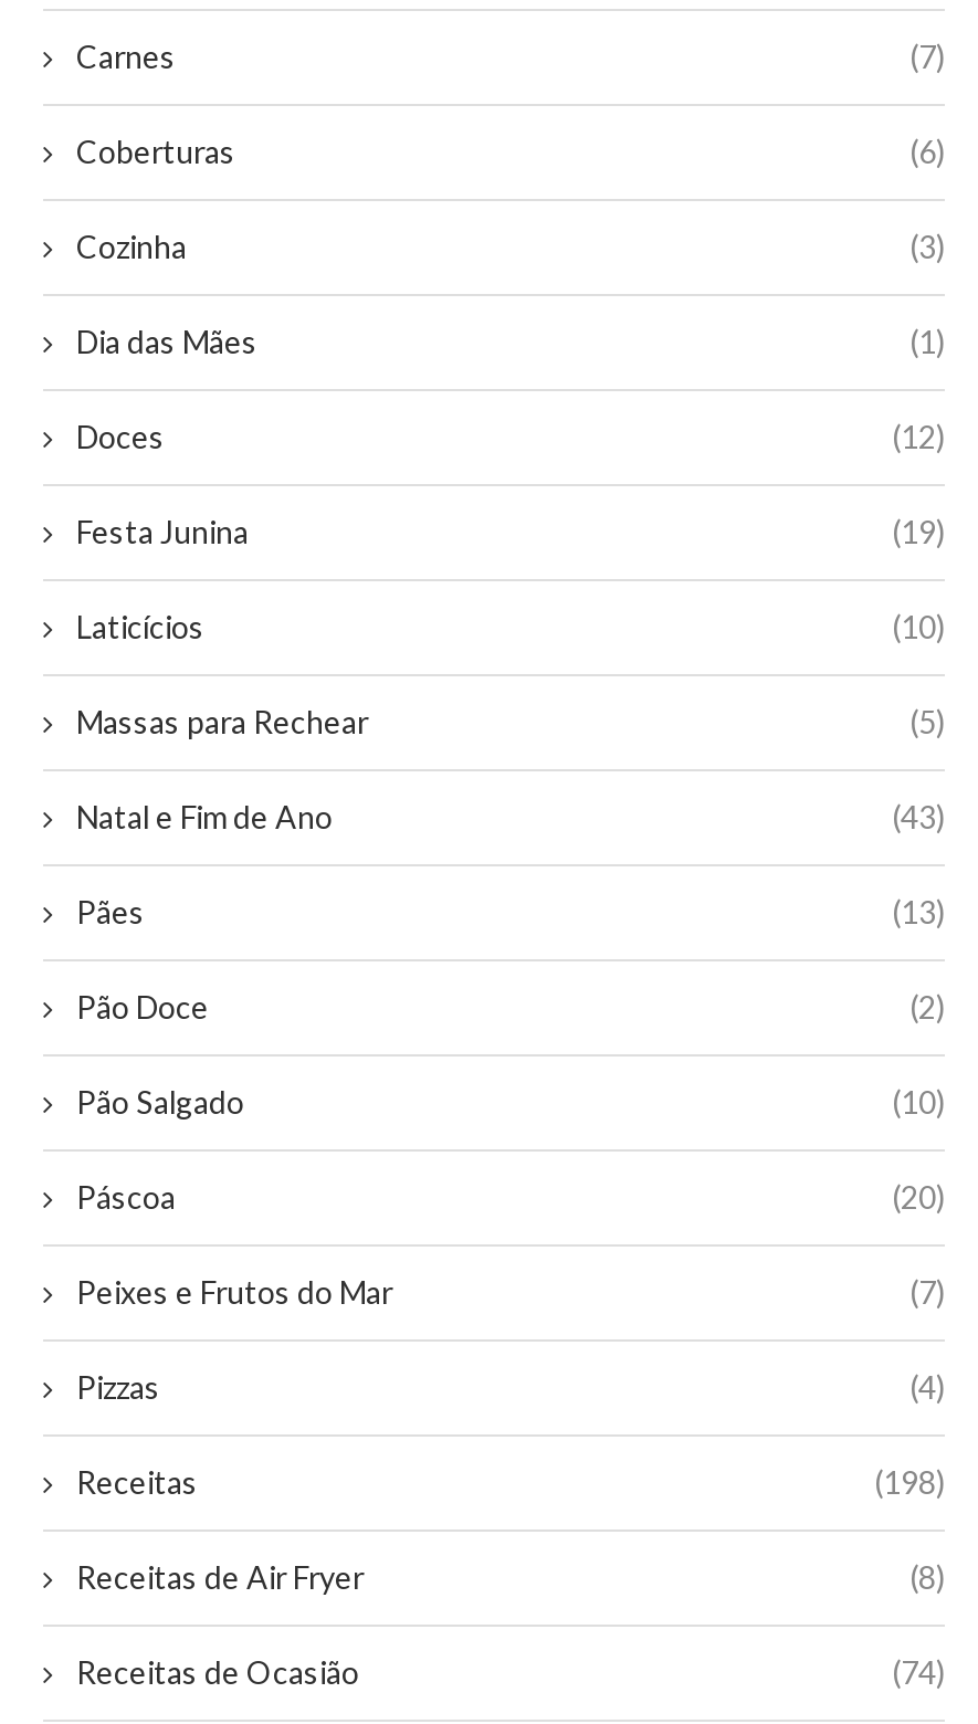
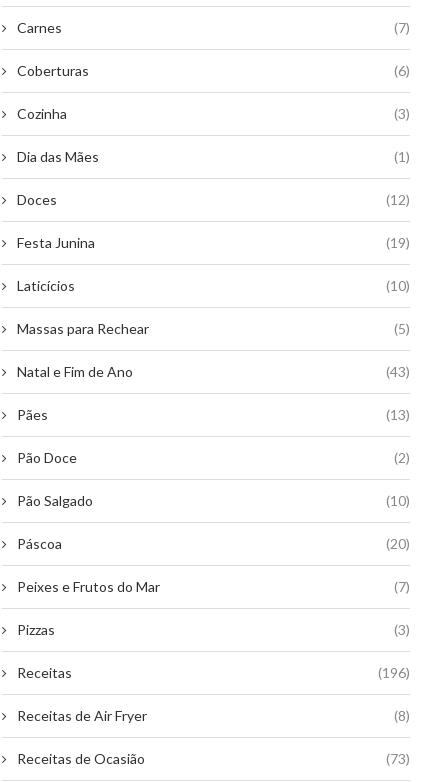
[909,1369,945,1406] (4) -> [394,621,410,638] (3)
[874,1464,945,1501] (198) -> [378,664,410,681] (196)
[892,1654,945,1692] (74) -> [386,750,410,767] (73)

